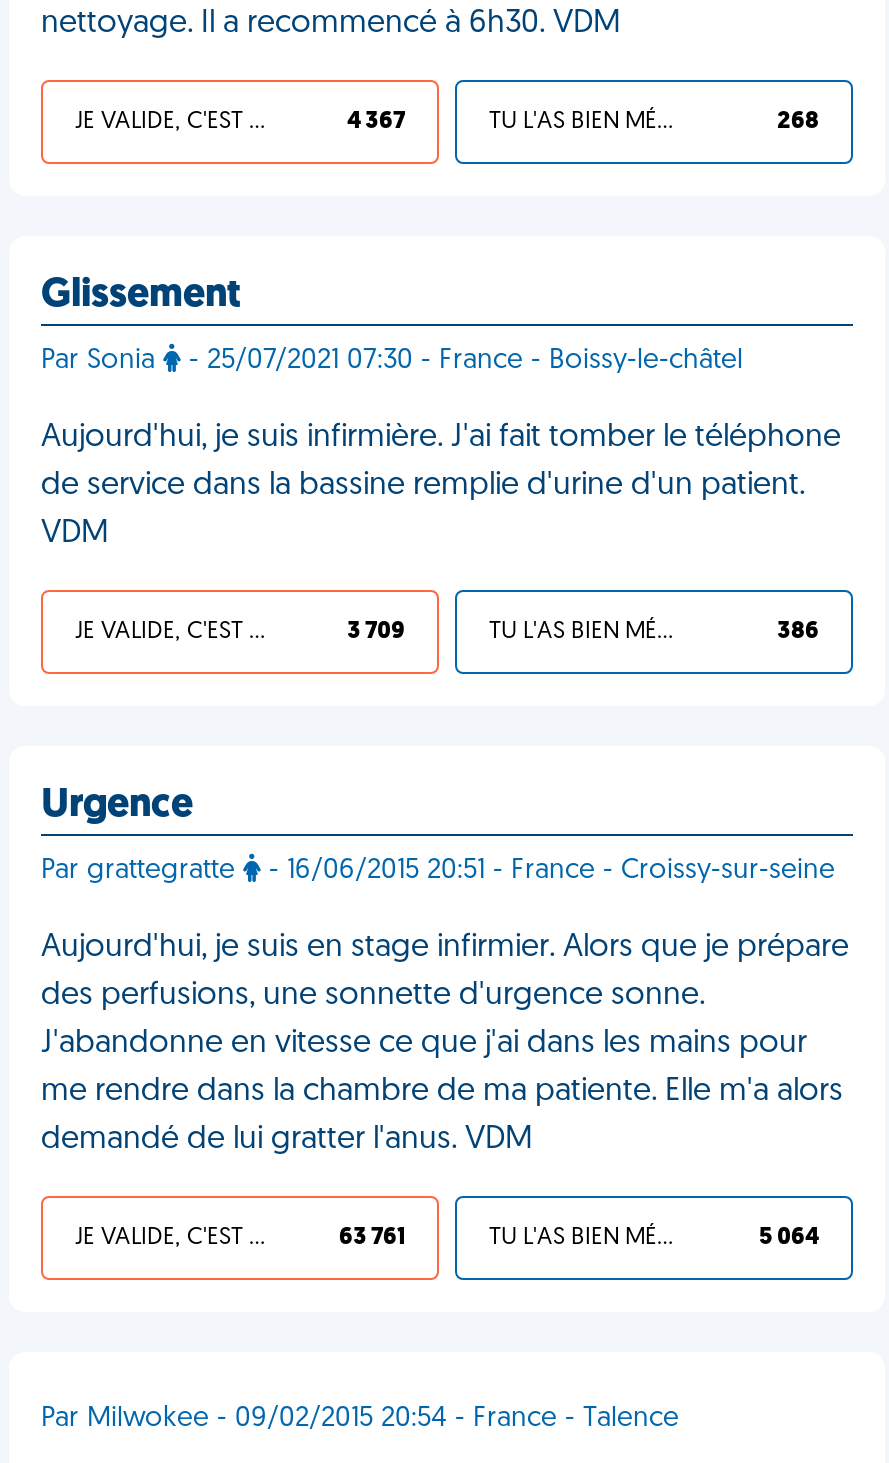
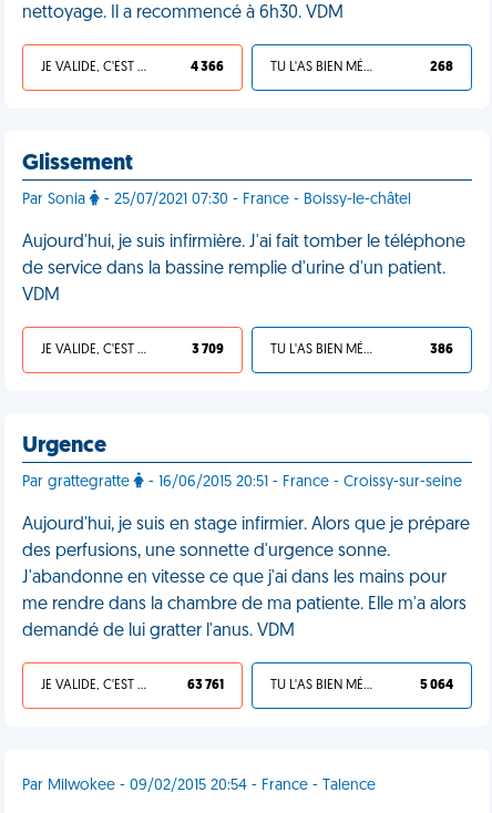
[347,110,405,134] 4 367 -> [191,61,224,74] 4 366

